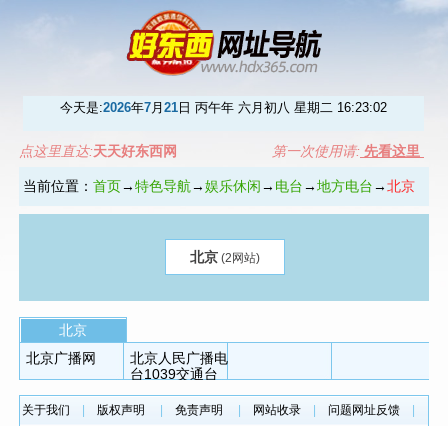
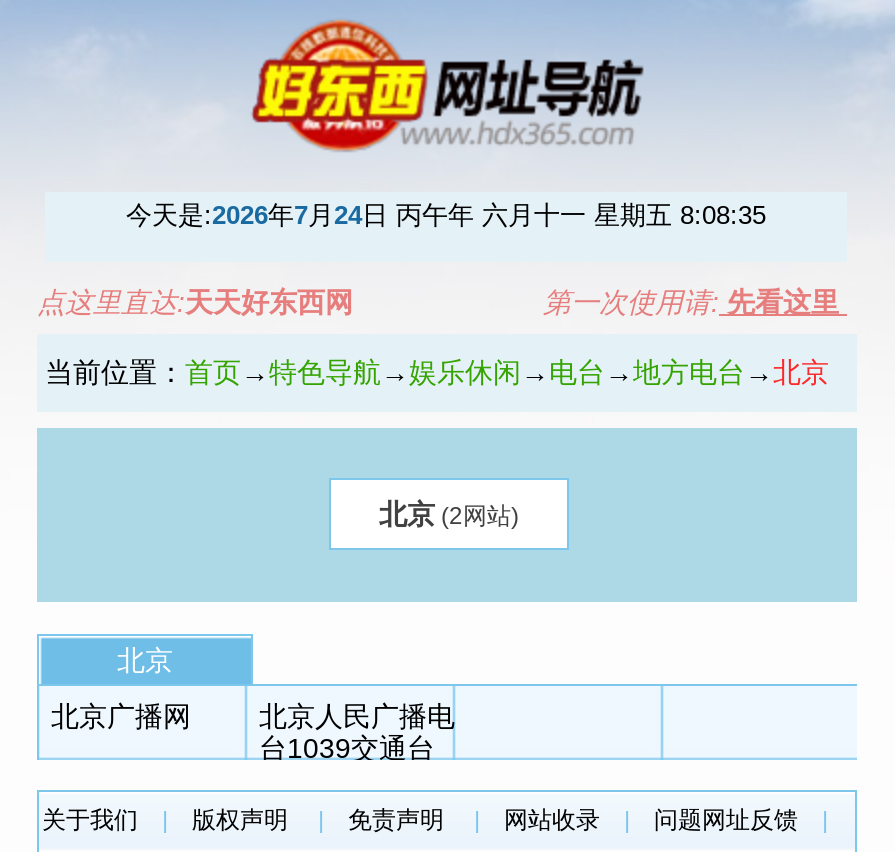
[60,100,387,115] 今天是:2026年7月21日 丙午年 六月初八 星期二16:23:02 -> [126,200,766,230] 今天是:2026年7月24日 丙午年 六月十一 星期五8:08:35

